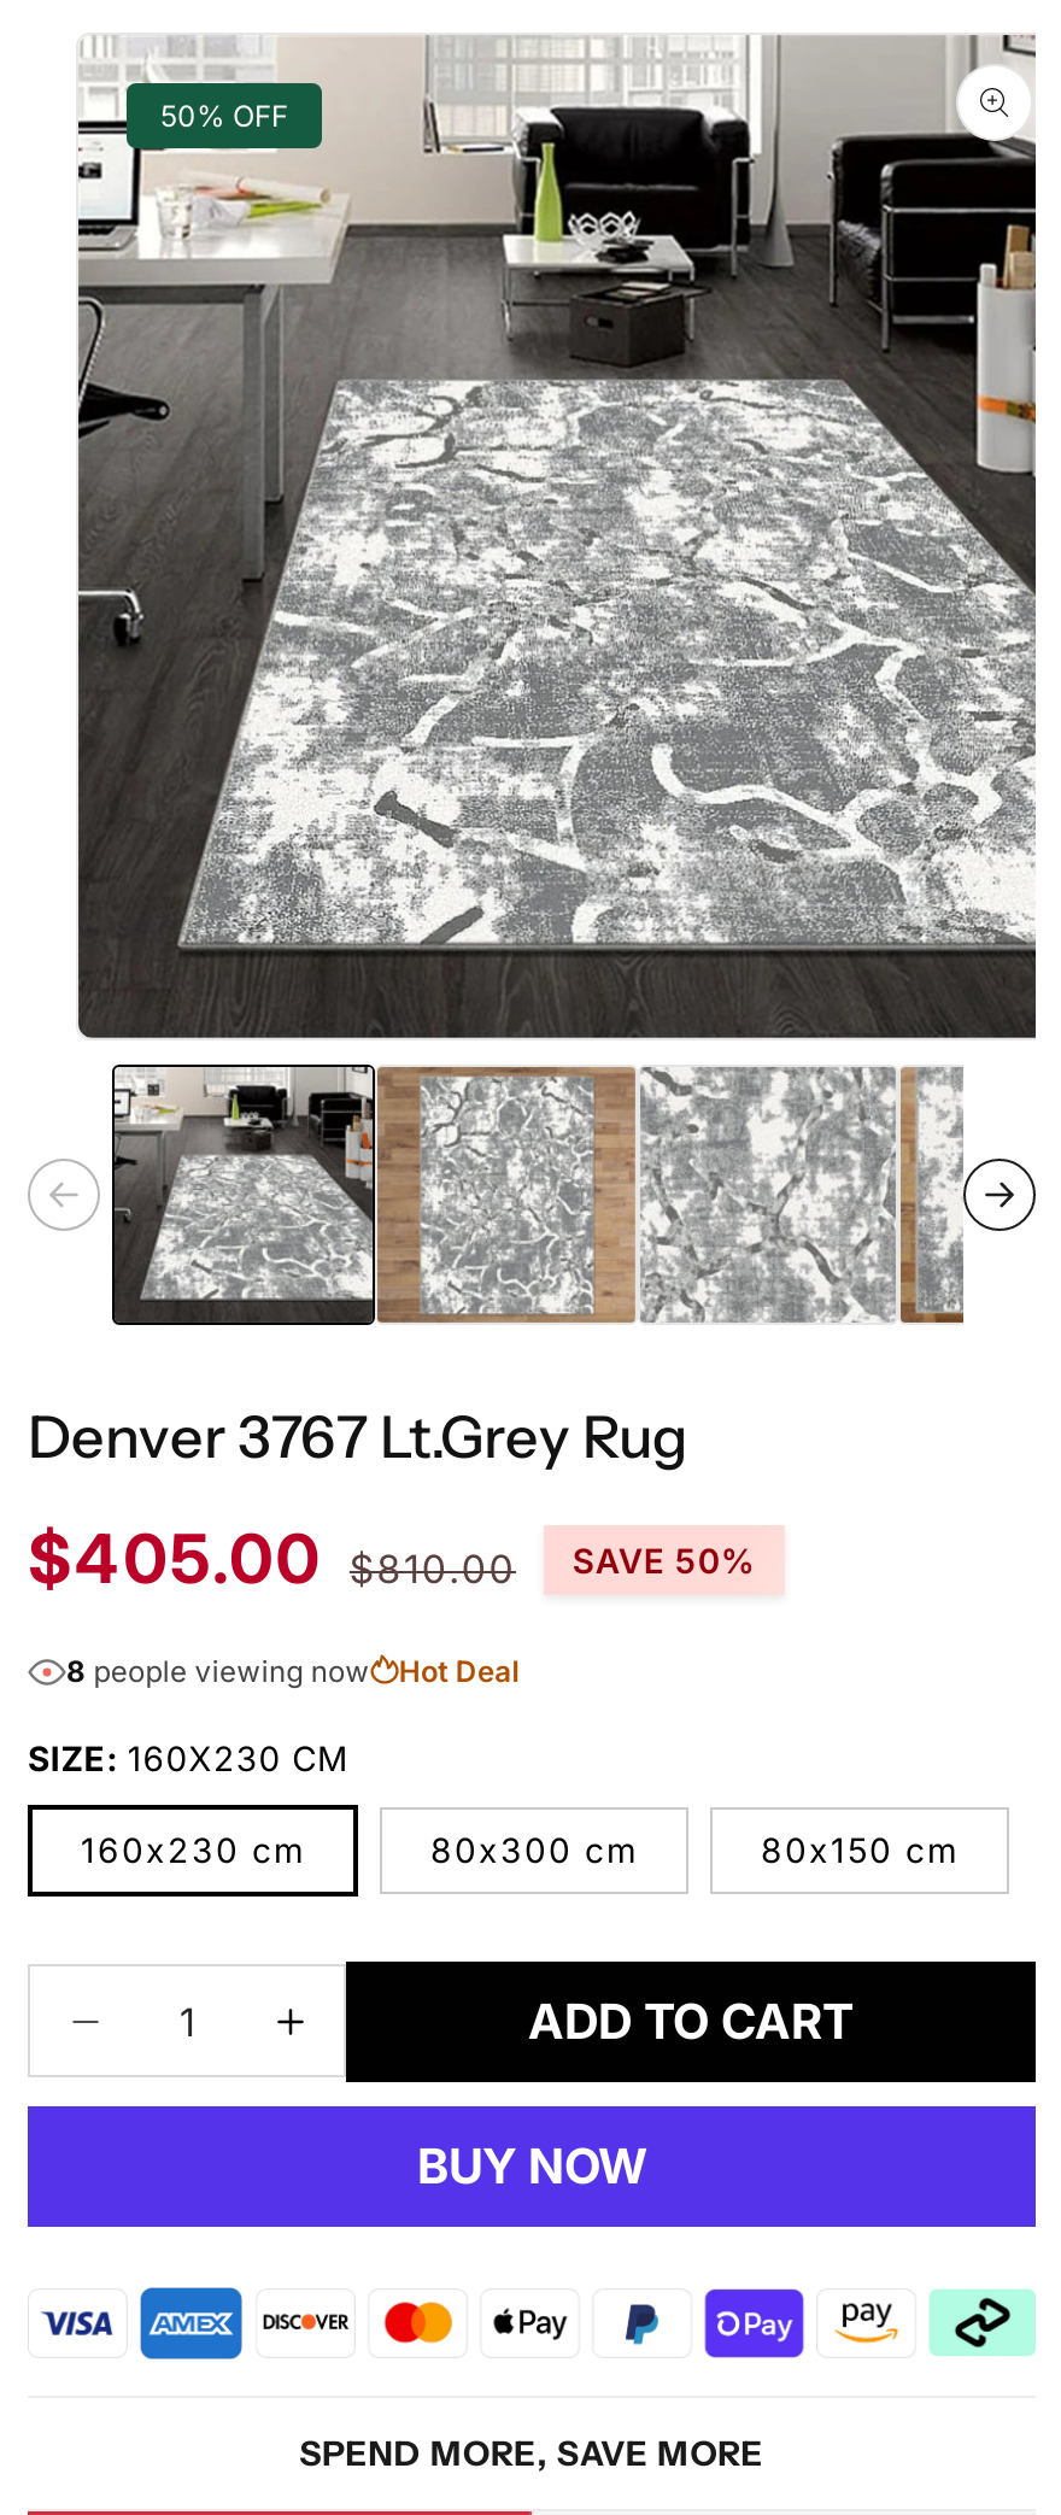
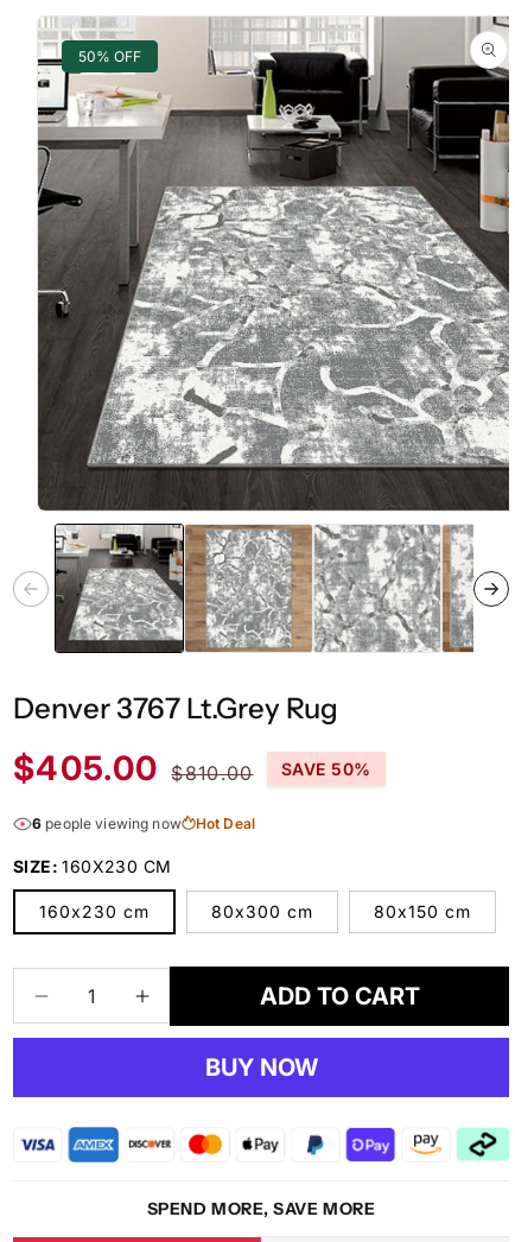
[66,1653,370,1690] 8 people viewing now -> [32,814,181,832] 6 people viewing now

